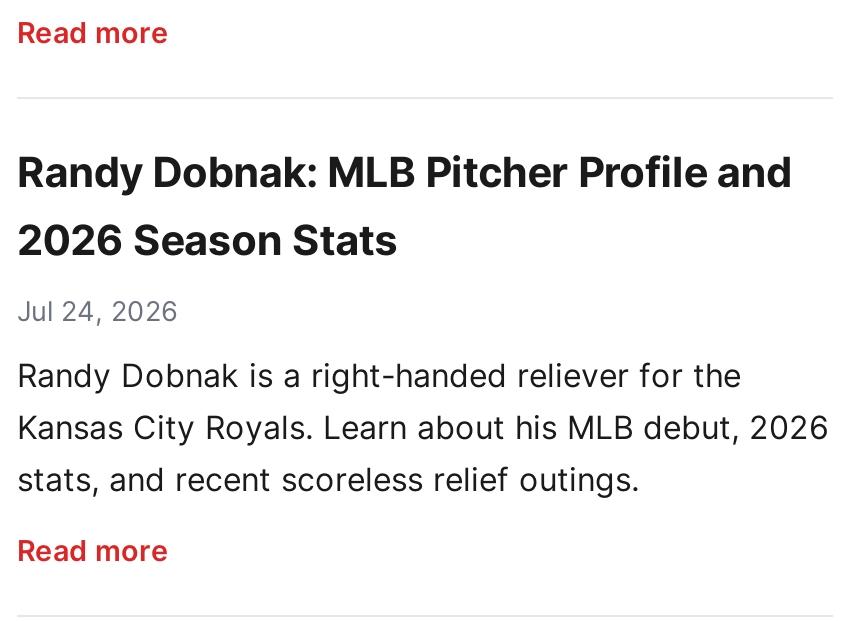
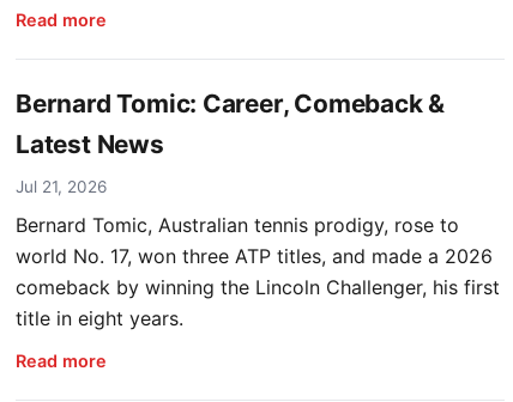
[17,147,792,265] Randy Dobnak: MLB Pitcher Profile and | 2026 Season Stats -> [16,89,445,159] Bernard Tomic: Career, Comeback & | Latest News
[17,294,177,326] Jul 24, 2026 -> [16,177,107,196] Jul 21, 2026
[17,354,829,498] Randy Dobnak is a right-handed reliever for the | Kansas City Royals. Learn about his MLB debut, 2026 | stats, and recent scoreless relief outings. -> [16,212,500,330] Bernard Tomic, Australian tennis prodigy, rose to | world No. 17, won three ATP titles, and made a 2026 | comeback by winning the Lincoln Challenger, his first | title in eight years.

